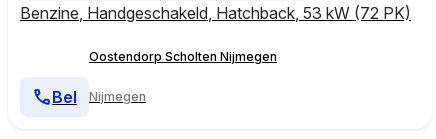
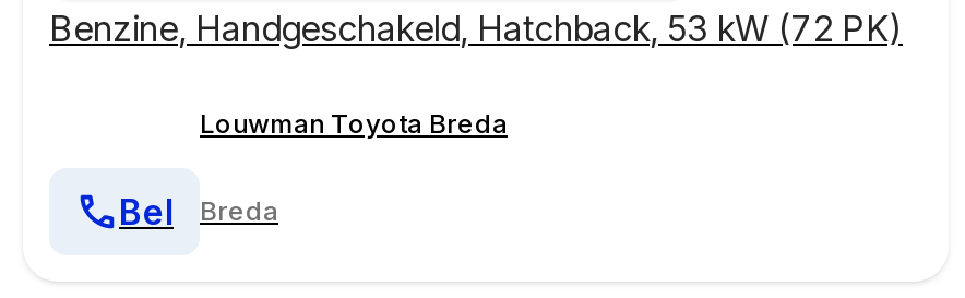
[89,49,277,64] Oostendorp Scholten Nijmegen -> [200,107,508,140] Louwman Toyota Breda
[89,89,146,104] Nijmegen -> [200,195,278,227] Breda

